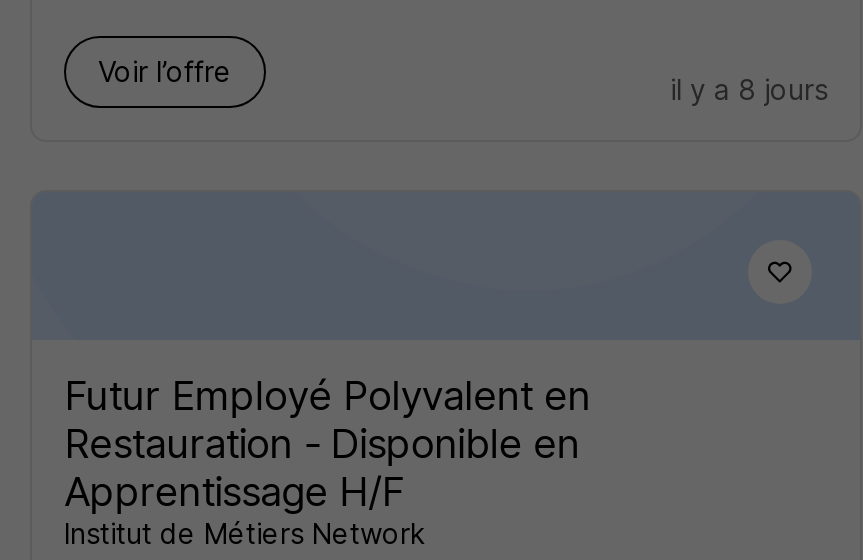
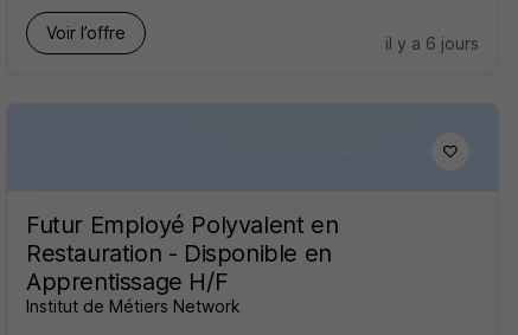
[670,72,828,106] il y a 8 jours -> [385,33,479,53] il y a 6 jours

